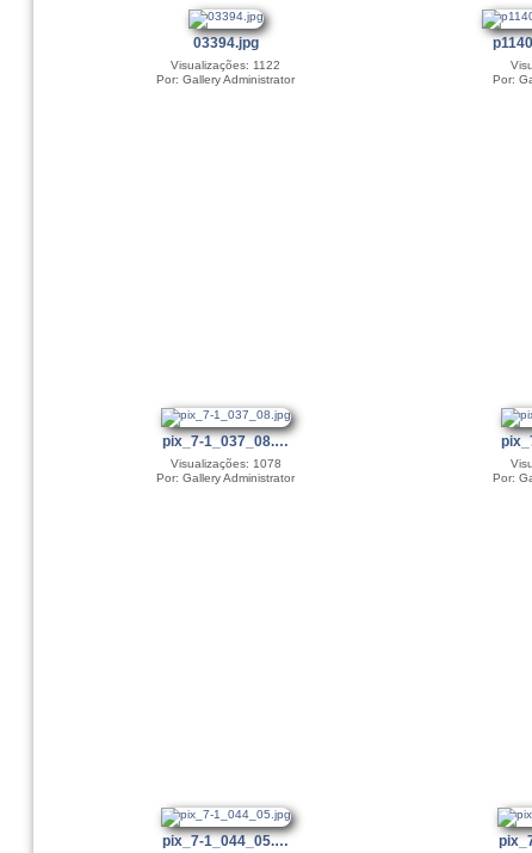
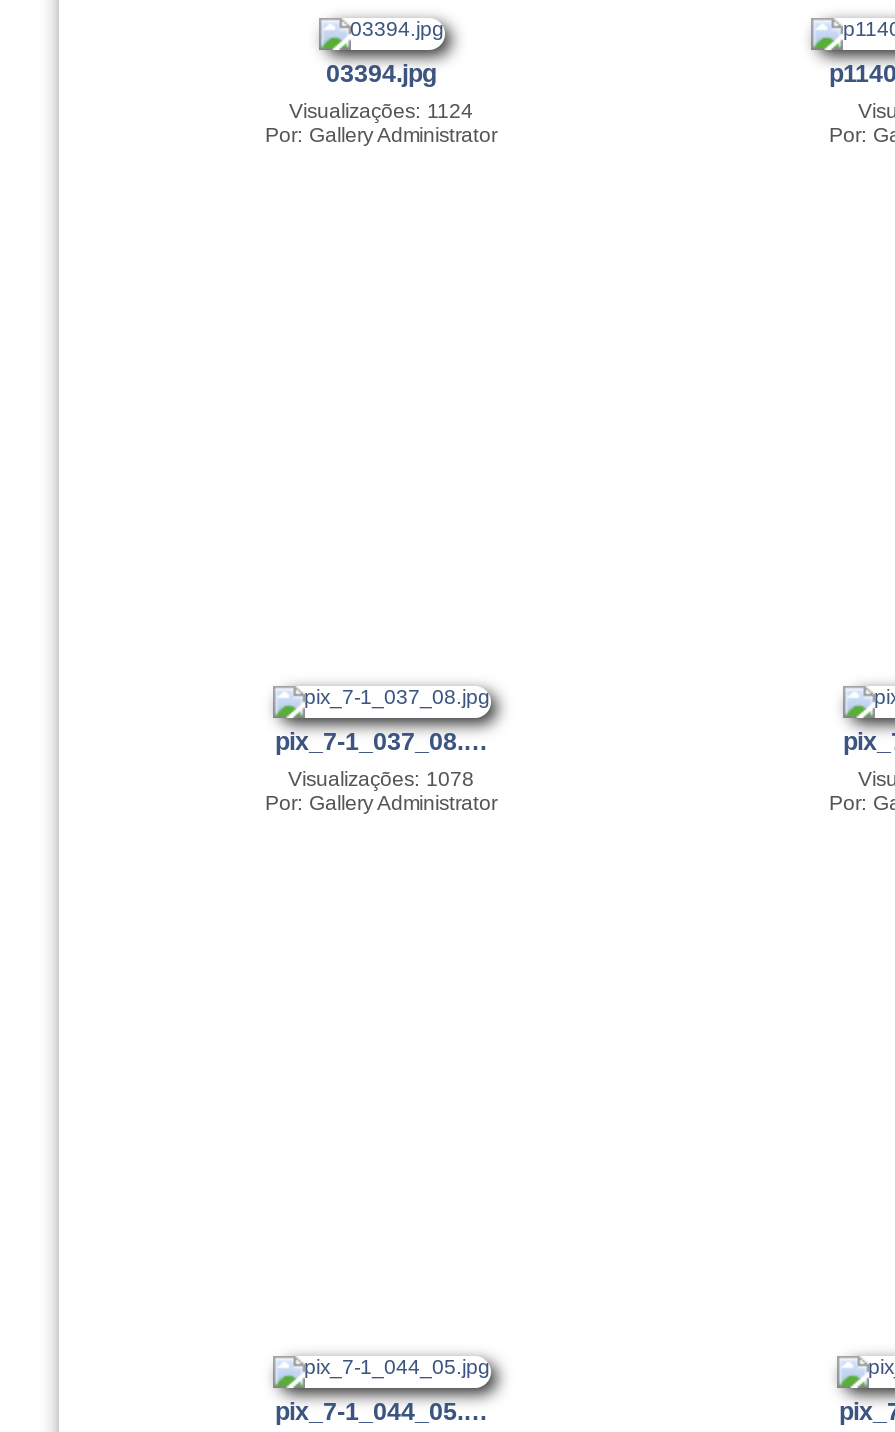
[171,59,280,72] Visualizações: 1122 -> [289,100,473,122] Visualizações: 1124

